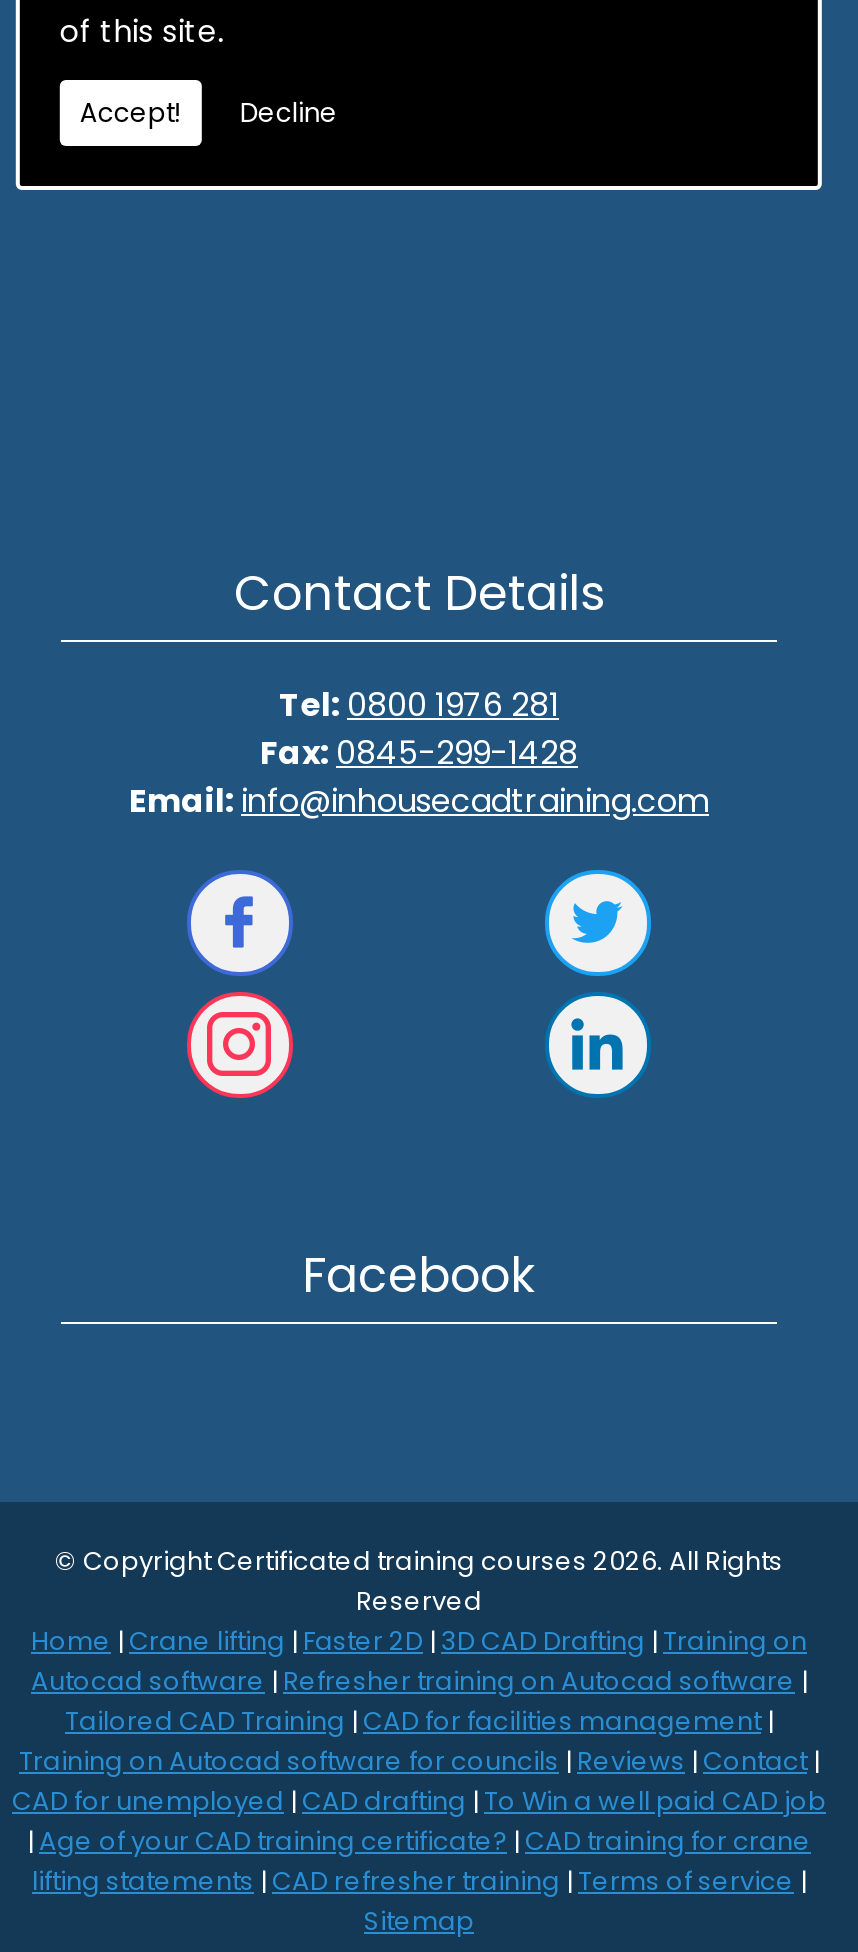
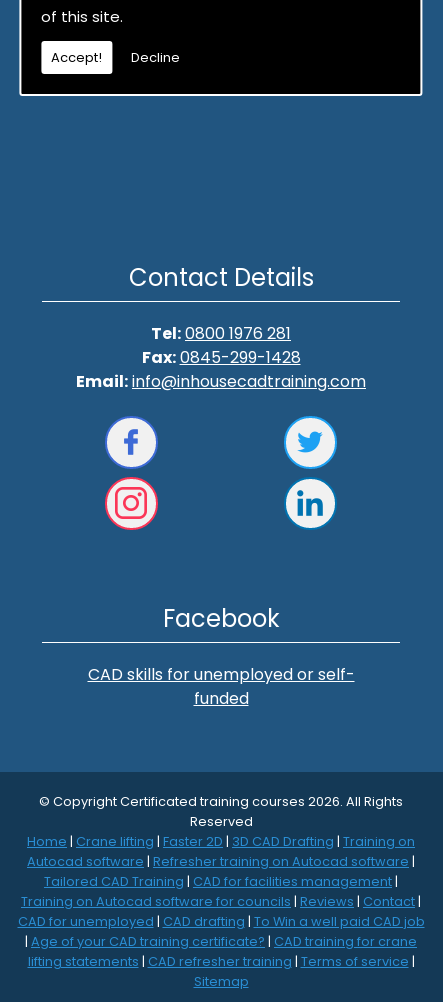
moved [129,560,709,1308] -> [76,261,366,635]: Contact Details | Tel: 0800 1976 281 | Fax: 0845-299-1428 | Email: info@inhousecadtraining.com | Facebook
none -> [87,663,354,710] CAD skills for unemployed or self- | funded

